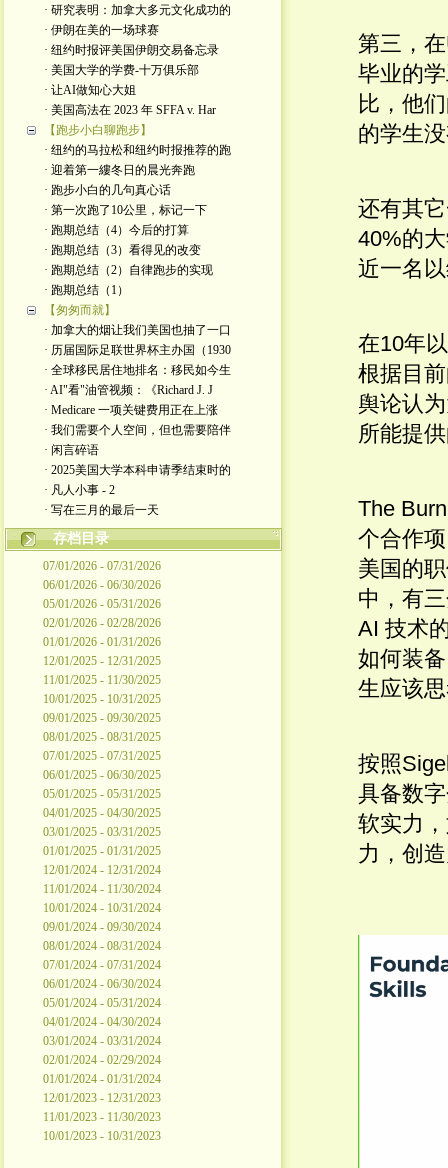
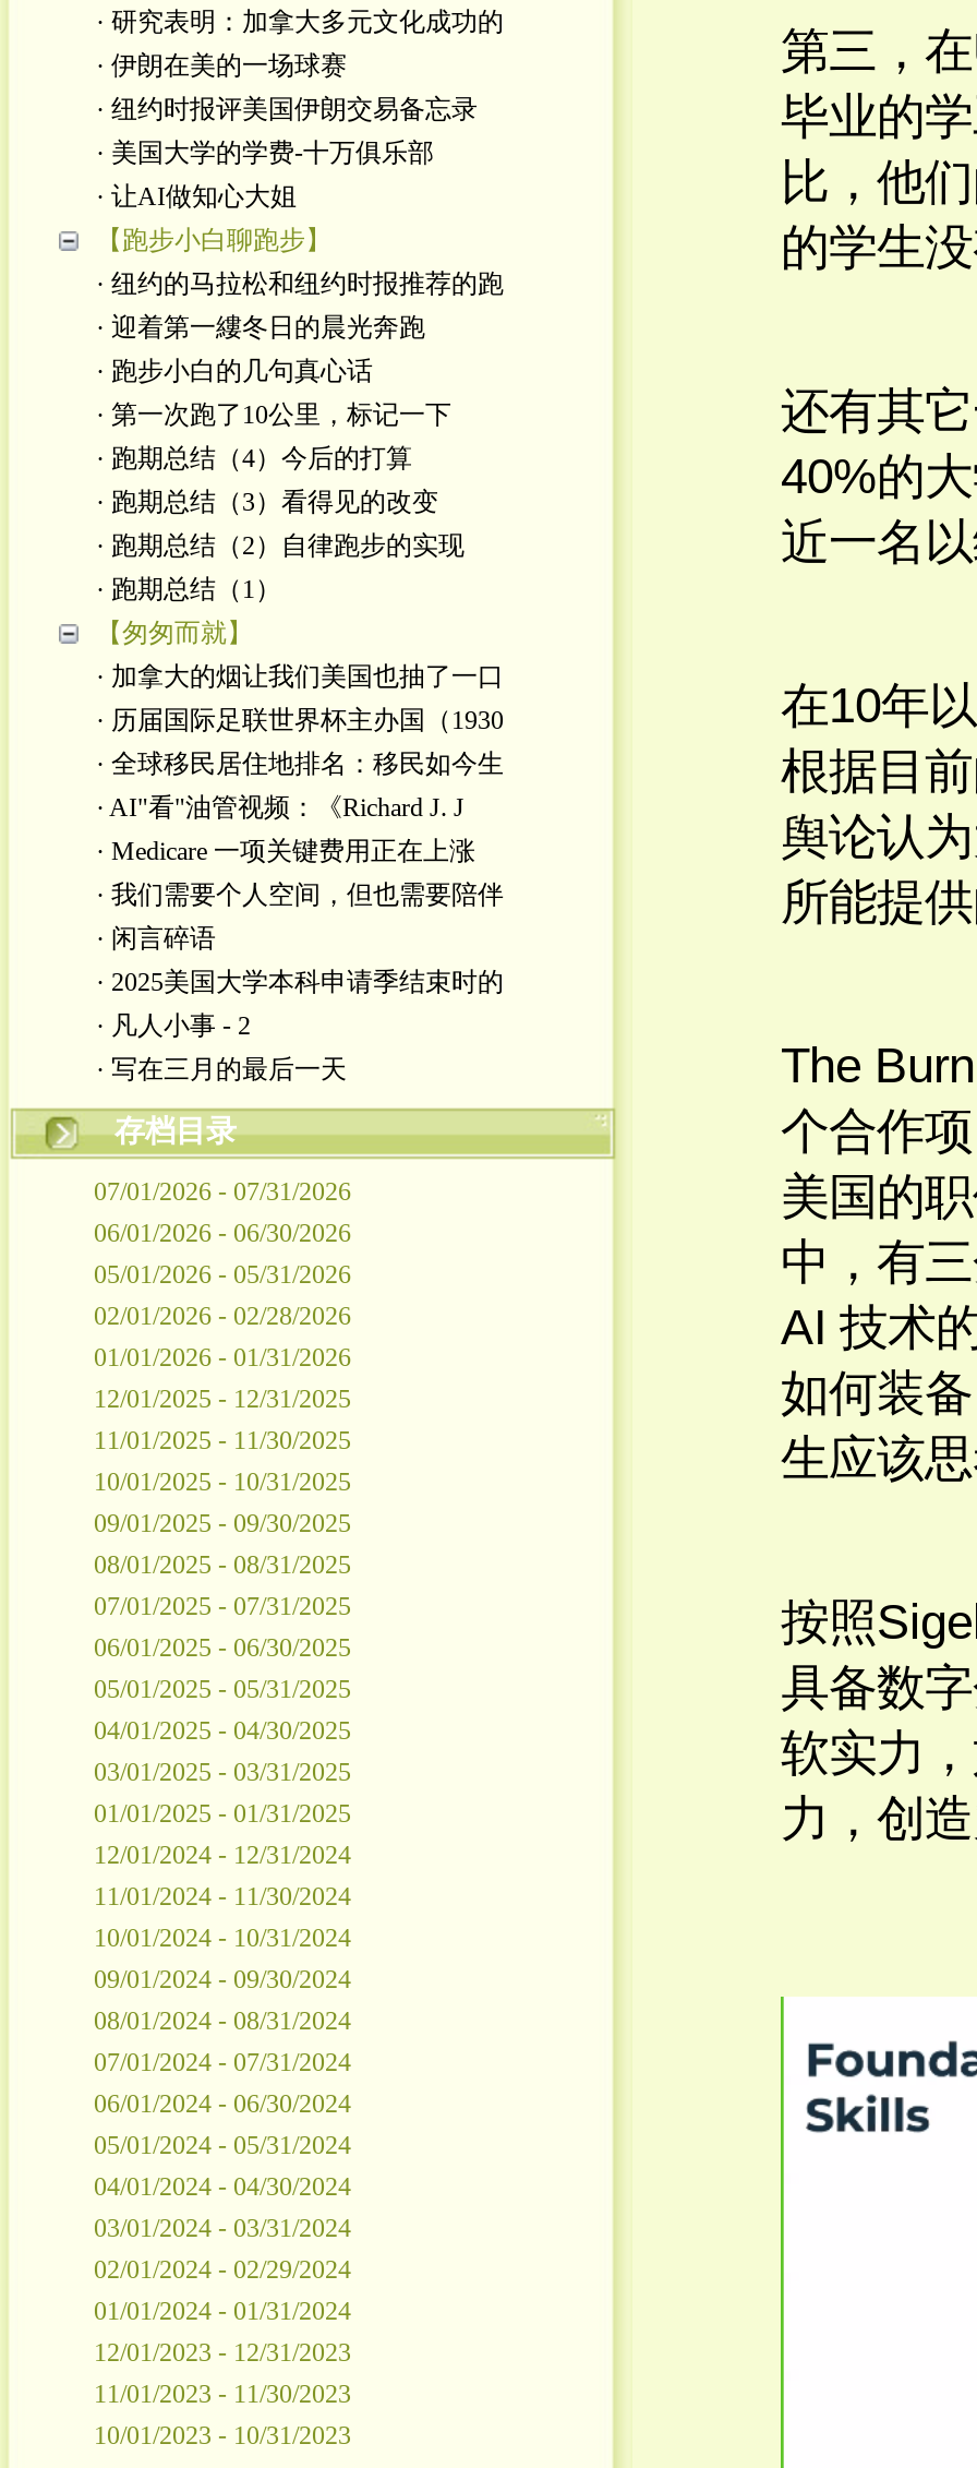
[44,103,216,117] · 美国高法在 2023 年 SFFA v. Har -> none

